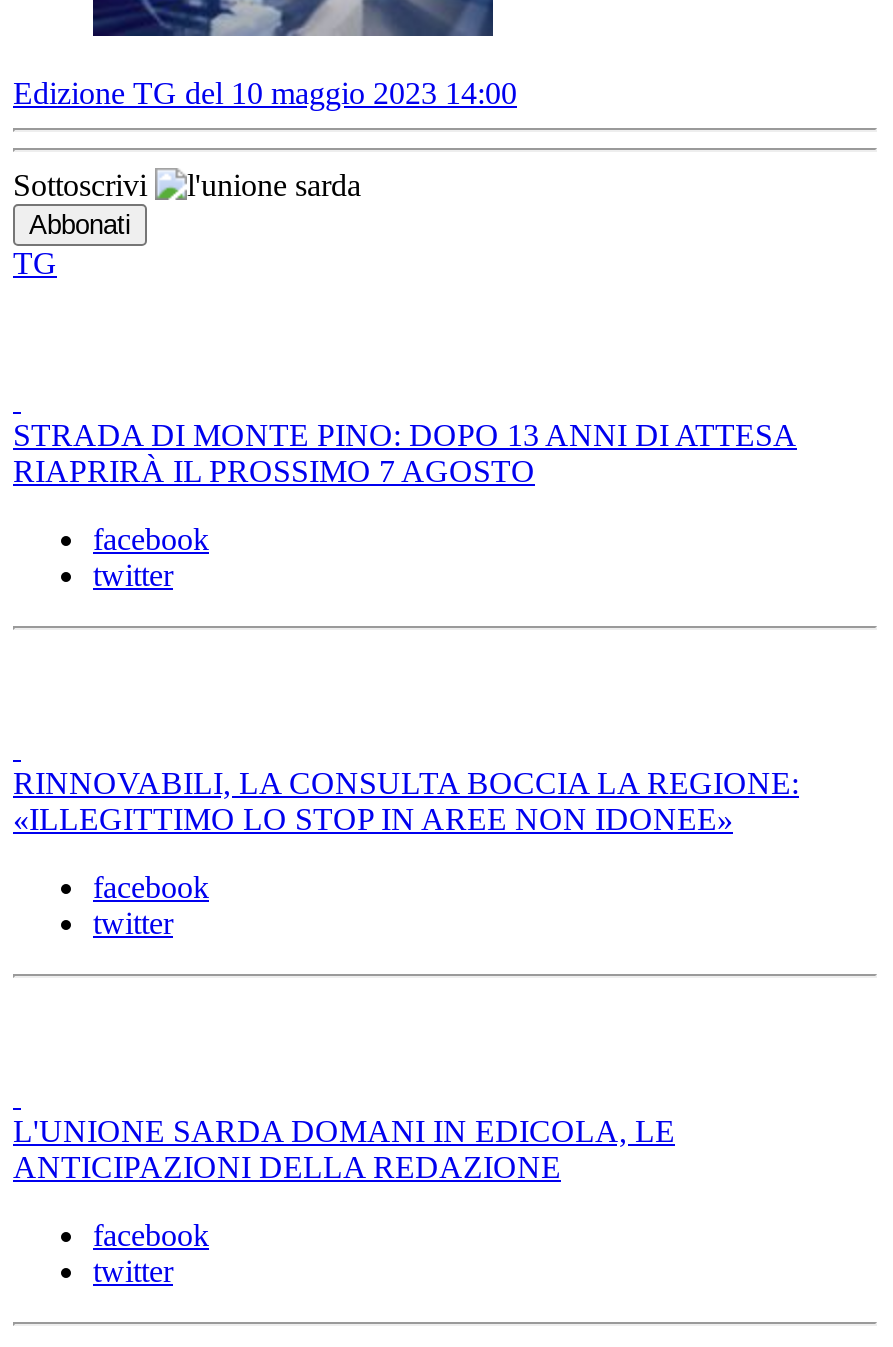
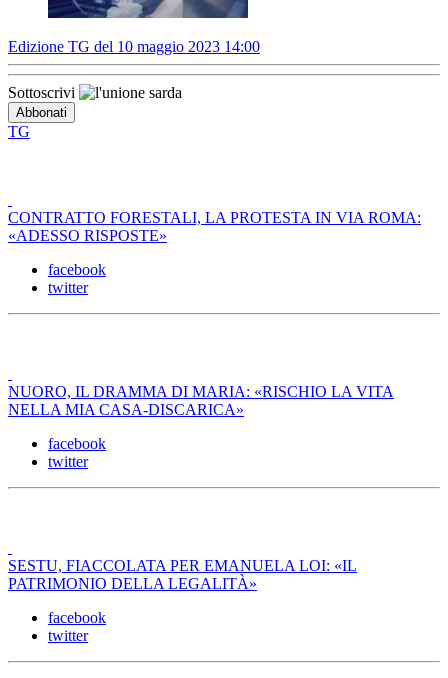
[13,419,797,489] STRADA DI MONTE PINO: DOPO 13 ANNI DI ATTESA | RIAPRIRÀ IL PROSSIMO 7 AGOSTO -> [8,209,421,244] CONTRATTO FORESTALI, LA PROTESTA IN VIA ROMA: | «ADESSO RISPOSTE»
[13,767,799,837] RINNOVABILI, LA CONSULTA BOCCIA LA REGIONE: | «ILLEGITTIMO LO STOP IN AREE NON IDONEE» -> [8,383,394,418] NUORO, IL DRAMMA DI MARIA: «RISCHIO LA VITA | NELLA MIA CASA-DISCARICA»
[13,1115,675,1185] L'UNIONE SARDA DOMANI IN EDICOLA, LE | ANTICIPAZIONI DELLA REDAZIONE -> [8,557,357,592] SESTU, FIACCOLATA PER EMANUELA LOI: «IL | PATRIMONIO DELLA LEGALITÀ»

